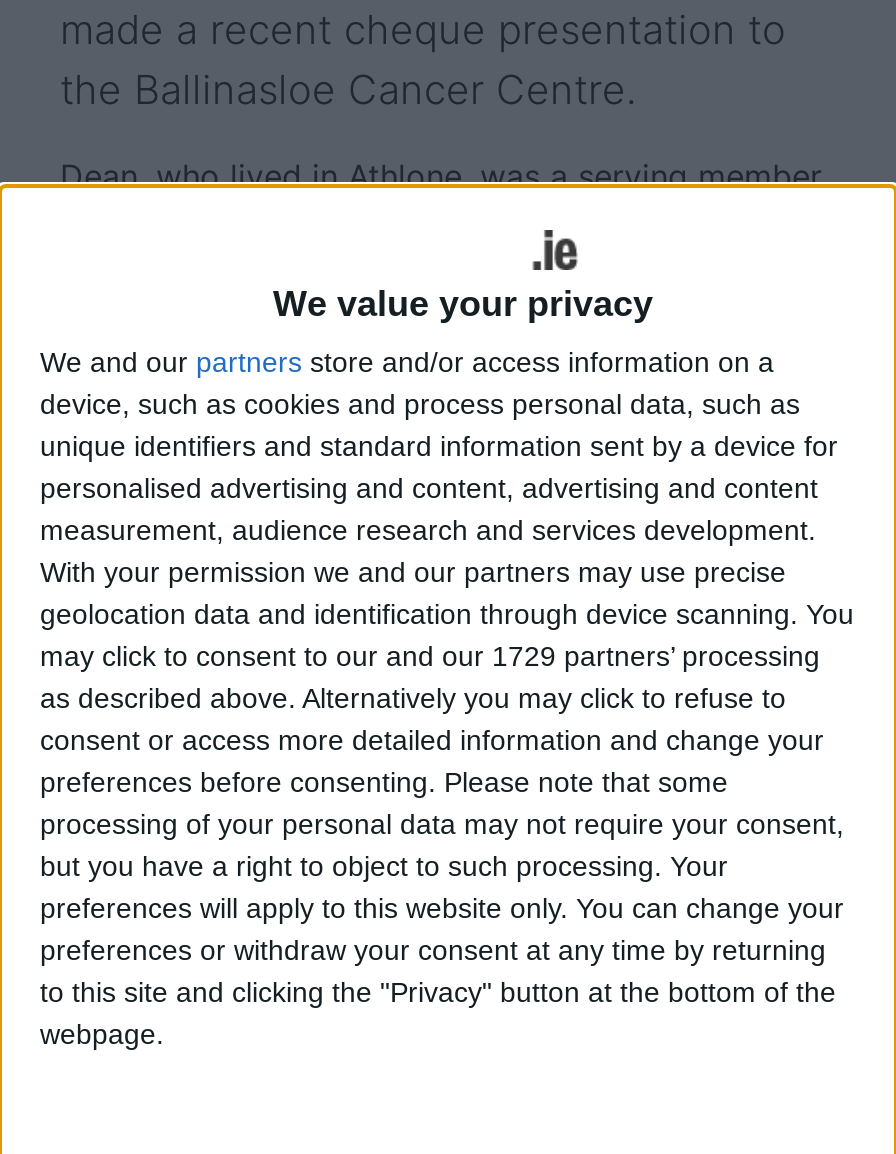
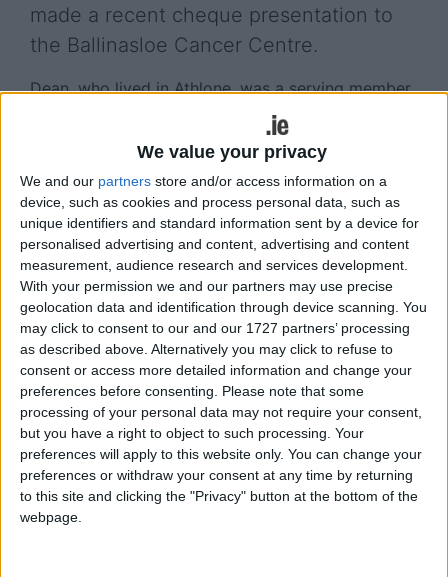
[40,641,820,673] may click to consent to our and our 1729 partners’ processing -> [20,320,410,336] may click to consent to our and our 1727 partners’ processing

